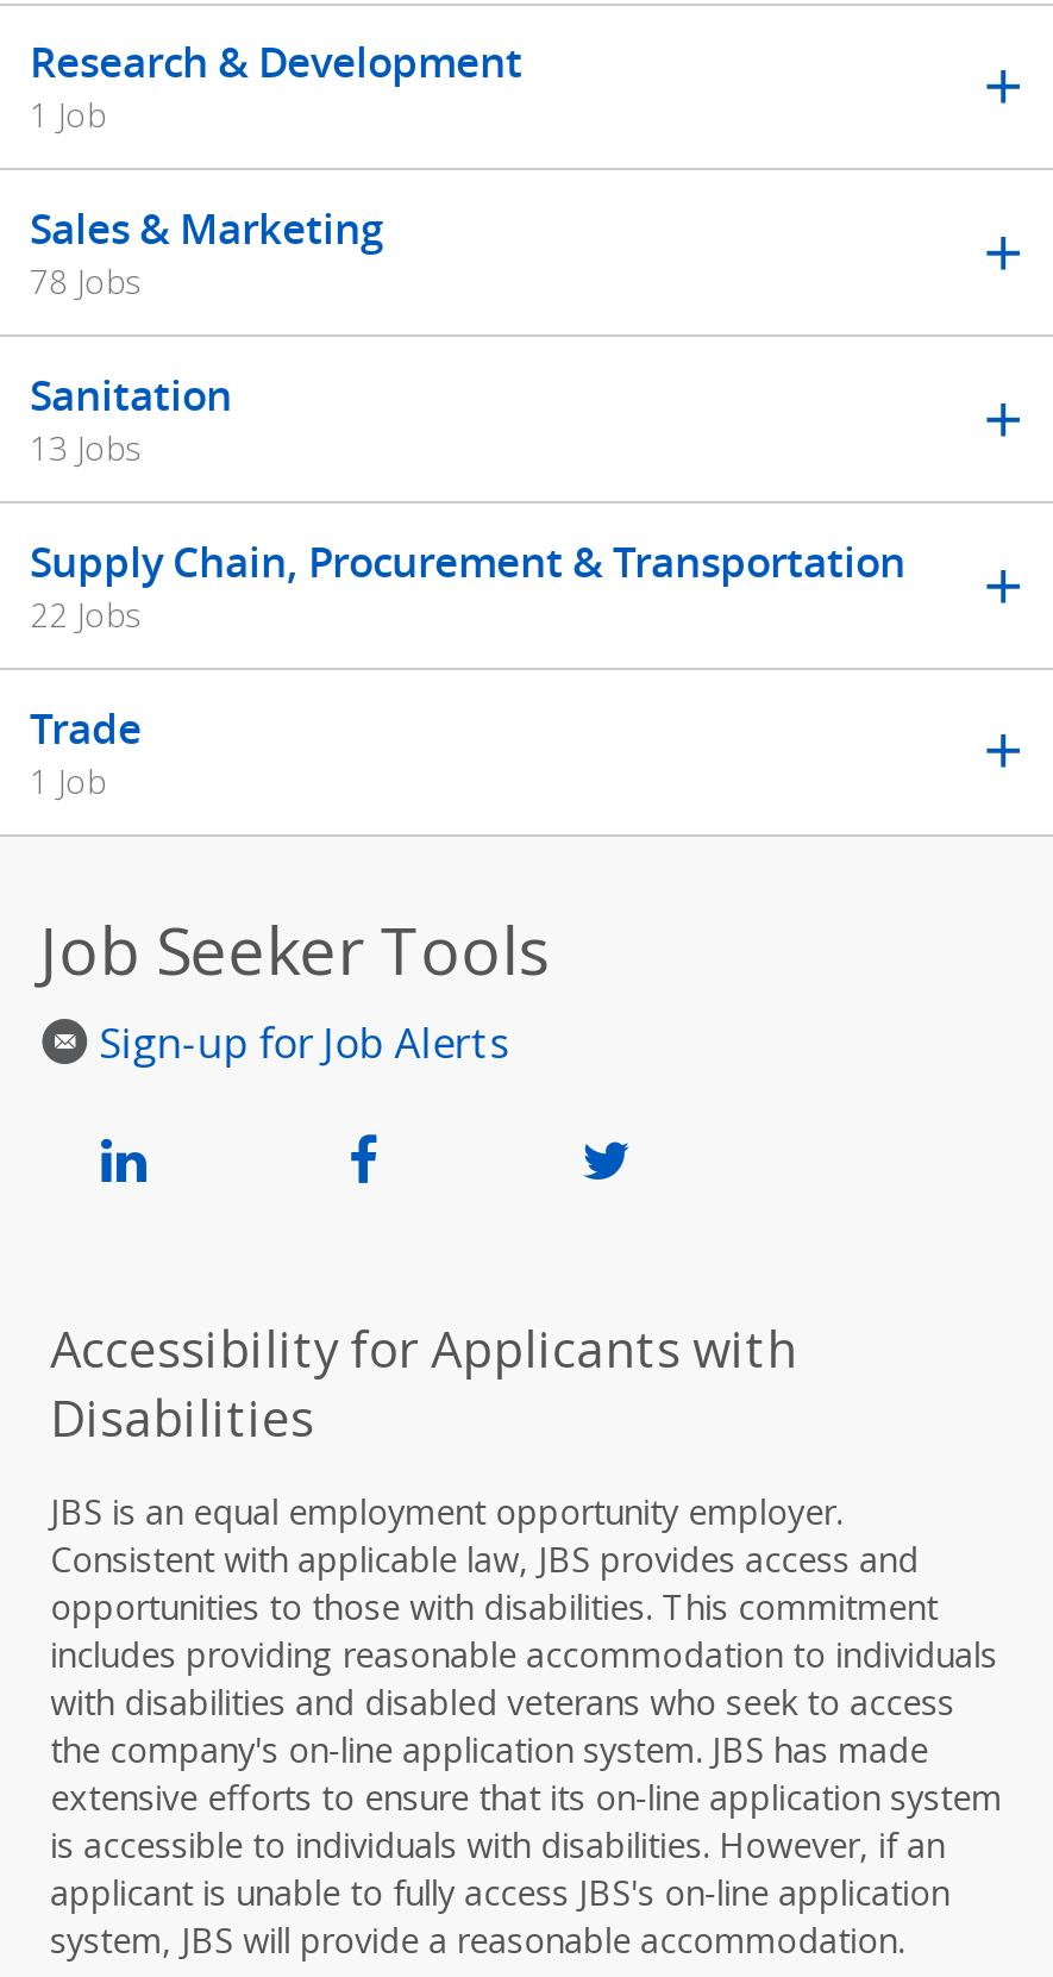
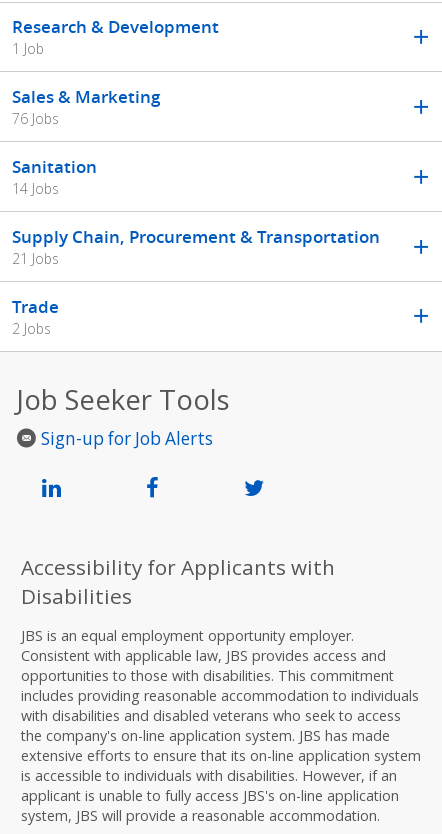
[30,259,142,304] 78 Jobs -> [12,109,59,128] 76 Jobs
[30,426,142,471] 13 Jobs -> [12,179,59,198] 14 Jobs
[30,592,142,637] 22 Jobs -> [12,249,59,268] 21 Jobs
[30,758,106,804] 1 Job -> [12,319,51,338] 2 Jobs

